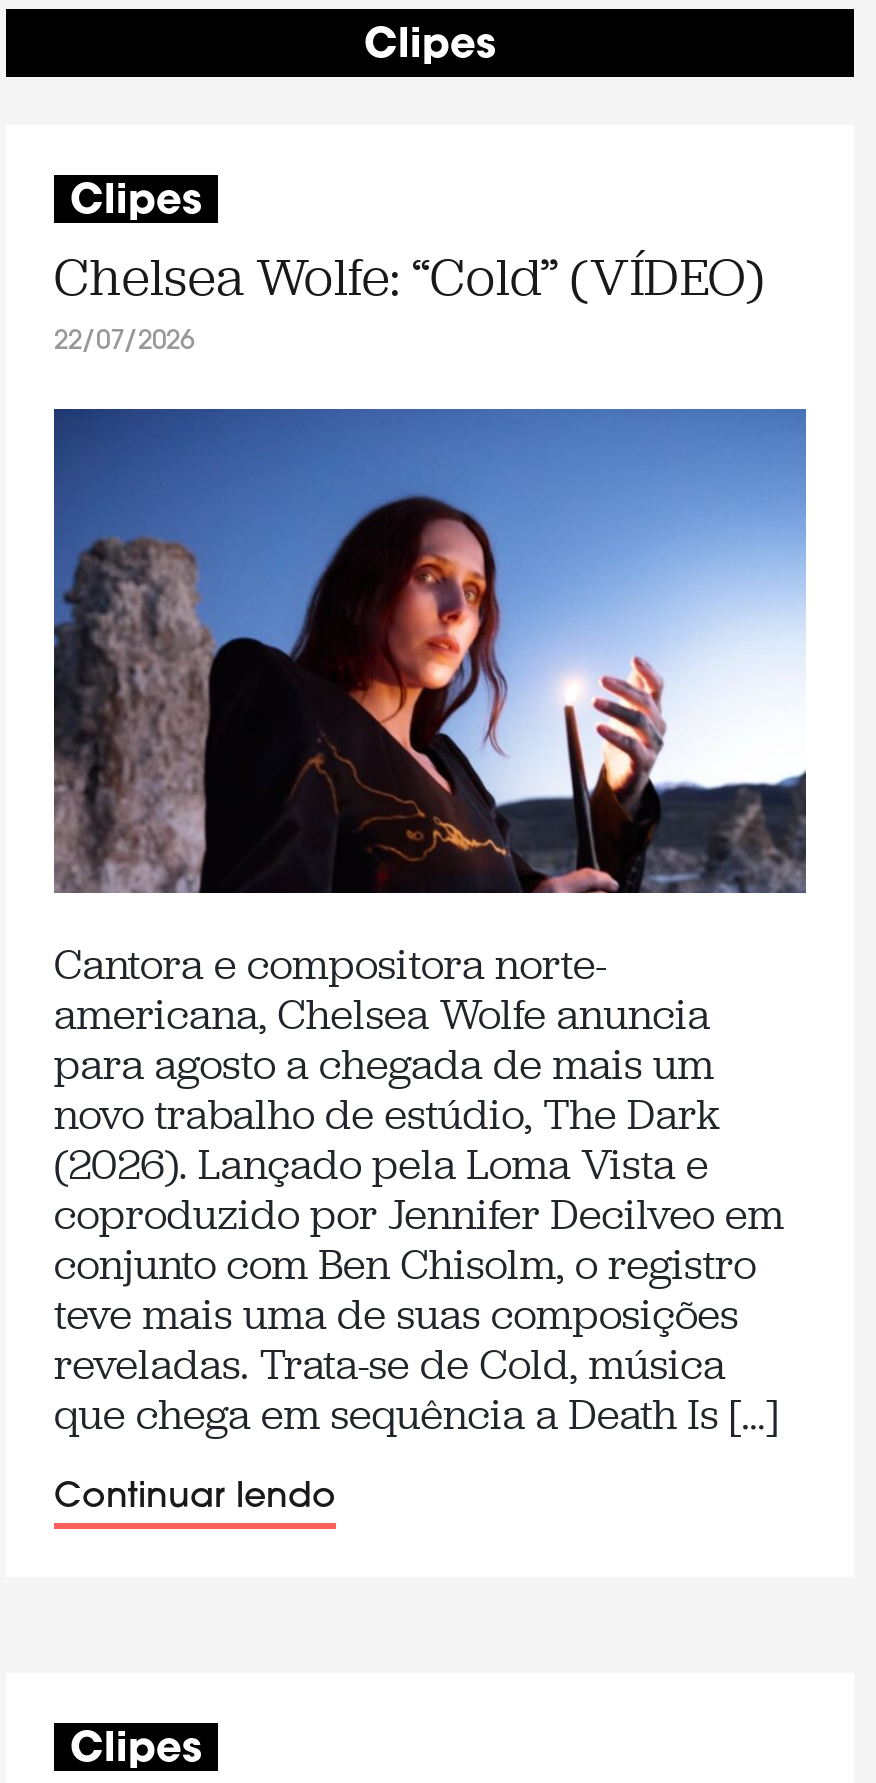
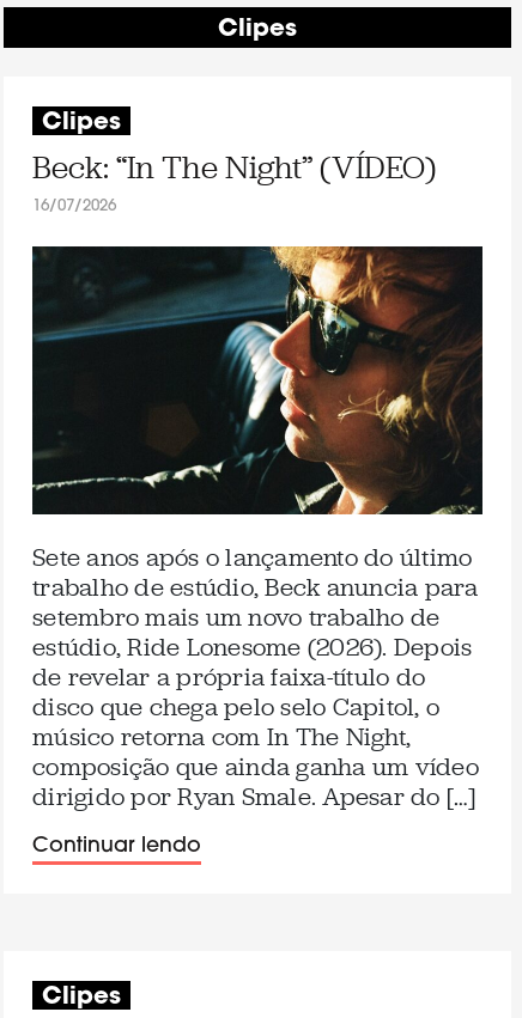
[54,243,764,355] Chelsea Wolfe: “Cold” (VÍDEO) | 22/07/2026 -> [32,147,436,214] Beck: “In The Night” (VÍDEO) | 16/07/2026
[52,407,808,1442] [image] | Cantora e compositora norte- | americana, Chelsea Wolfe anuncia | para agosto a chegada de mais um | novo trabalho de estúdio, The Dark | (2026). Lançado pela Loma Vista e | coproduzido por Jennifer Decilveo em | conjunto com Ben Chisolm, o registro | teve mais uma de suas composições | reveladas. Trata-se de Cold, música | que chega em sequência a Death Is […] -> [31,245,484,813] [image] | Sete anos após o lançamento do último | trabalho de estúdio, Beck anuncia para | setembro mais um novo trabalho de | estúdio, Ride Lonesome (2026). Depois | de revelar a própria faixa-título do | disco que chega pelo selo Capitol, o | músico retorna com In The Night, | composição que ainda ganha um vídeo | dirigido por Ryan Smale. Apesar do […]

